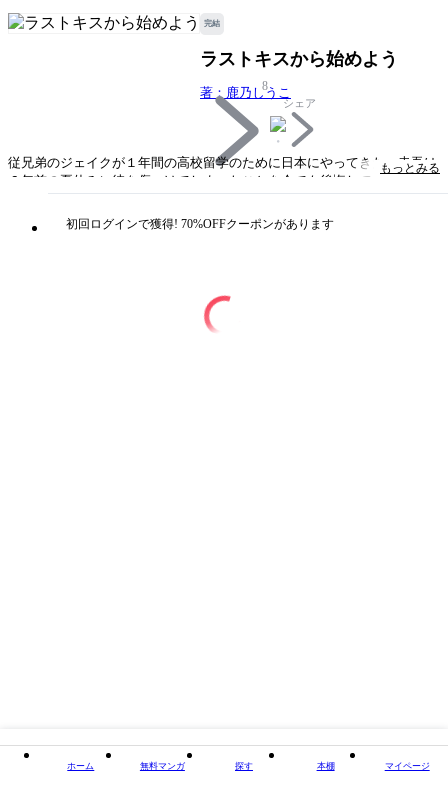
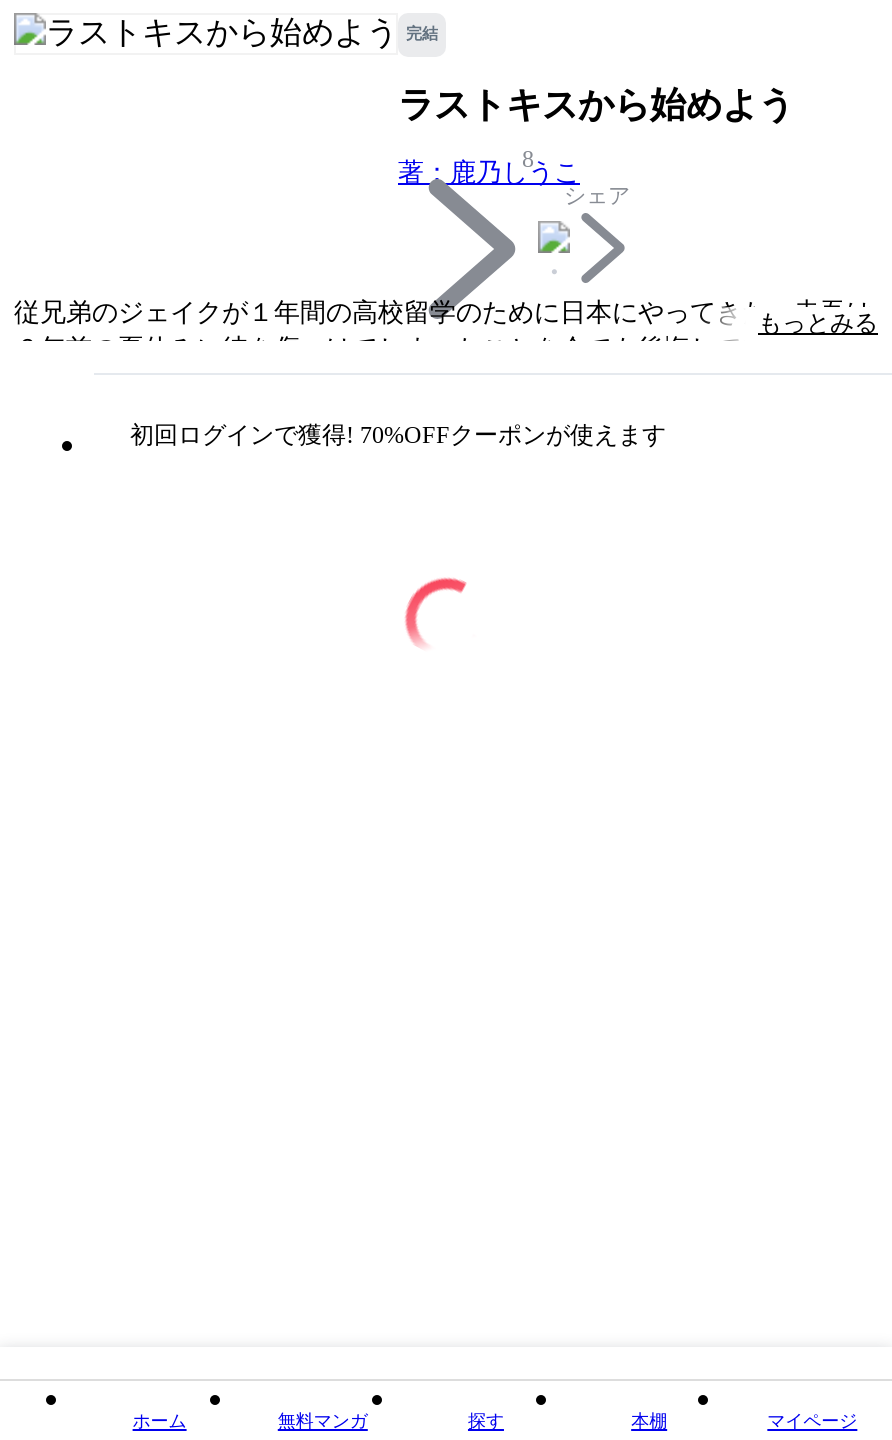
[66,217,334,231] 初回ログインで獲得! 70%OFFクーポンがあります -> [130,421,666,449] 初回ログインで獲得! 70%OFFクーポンが使えます

